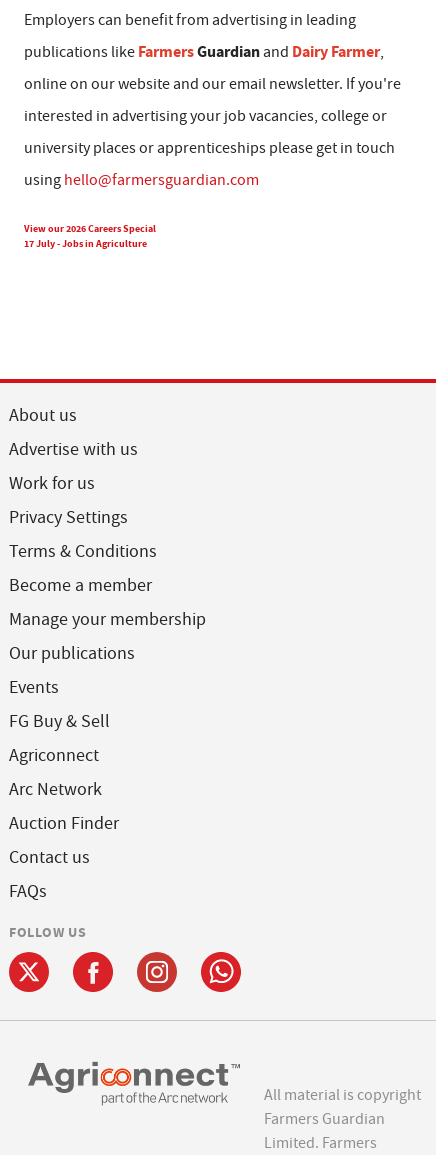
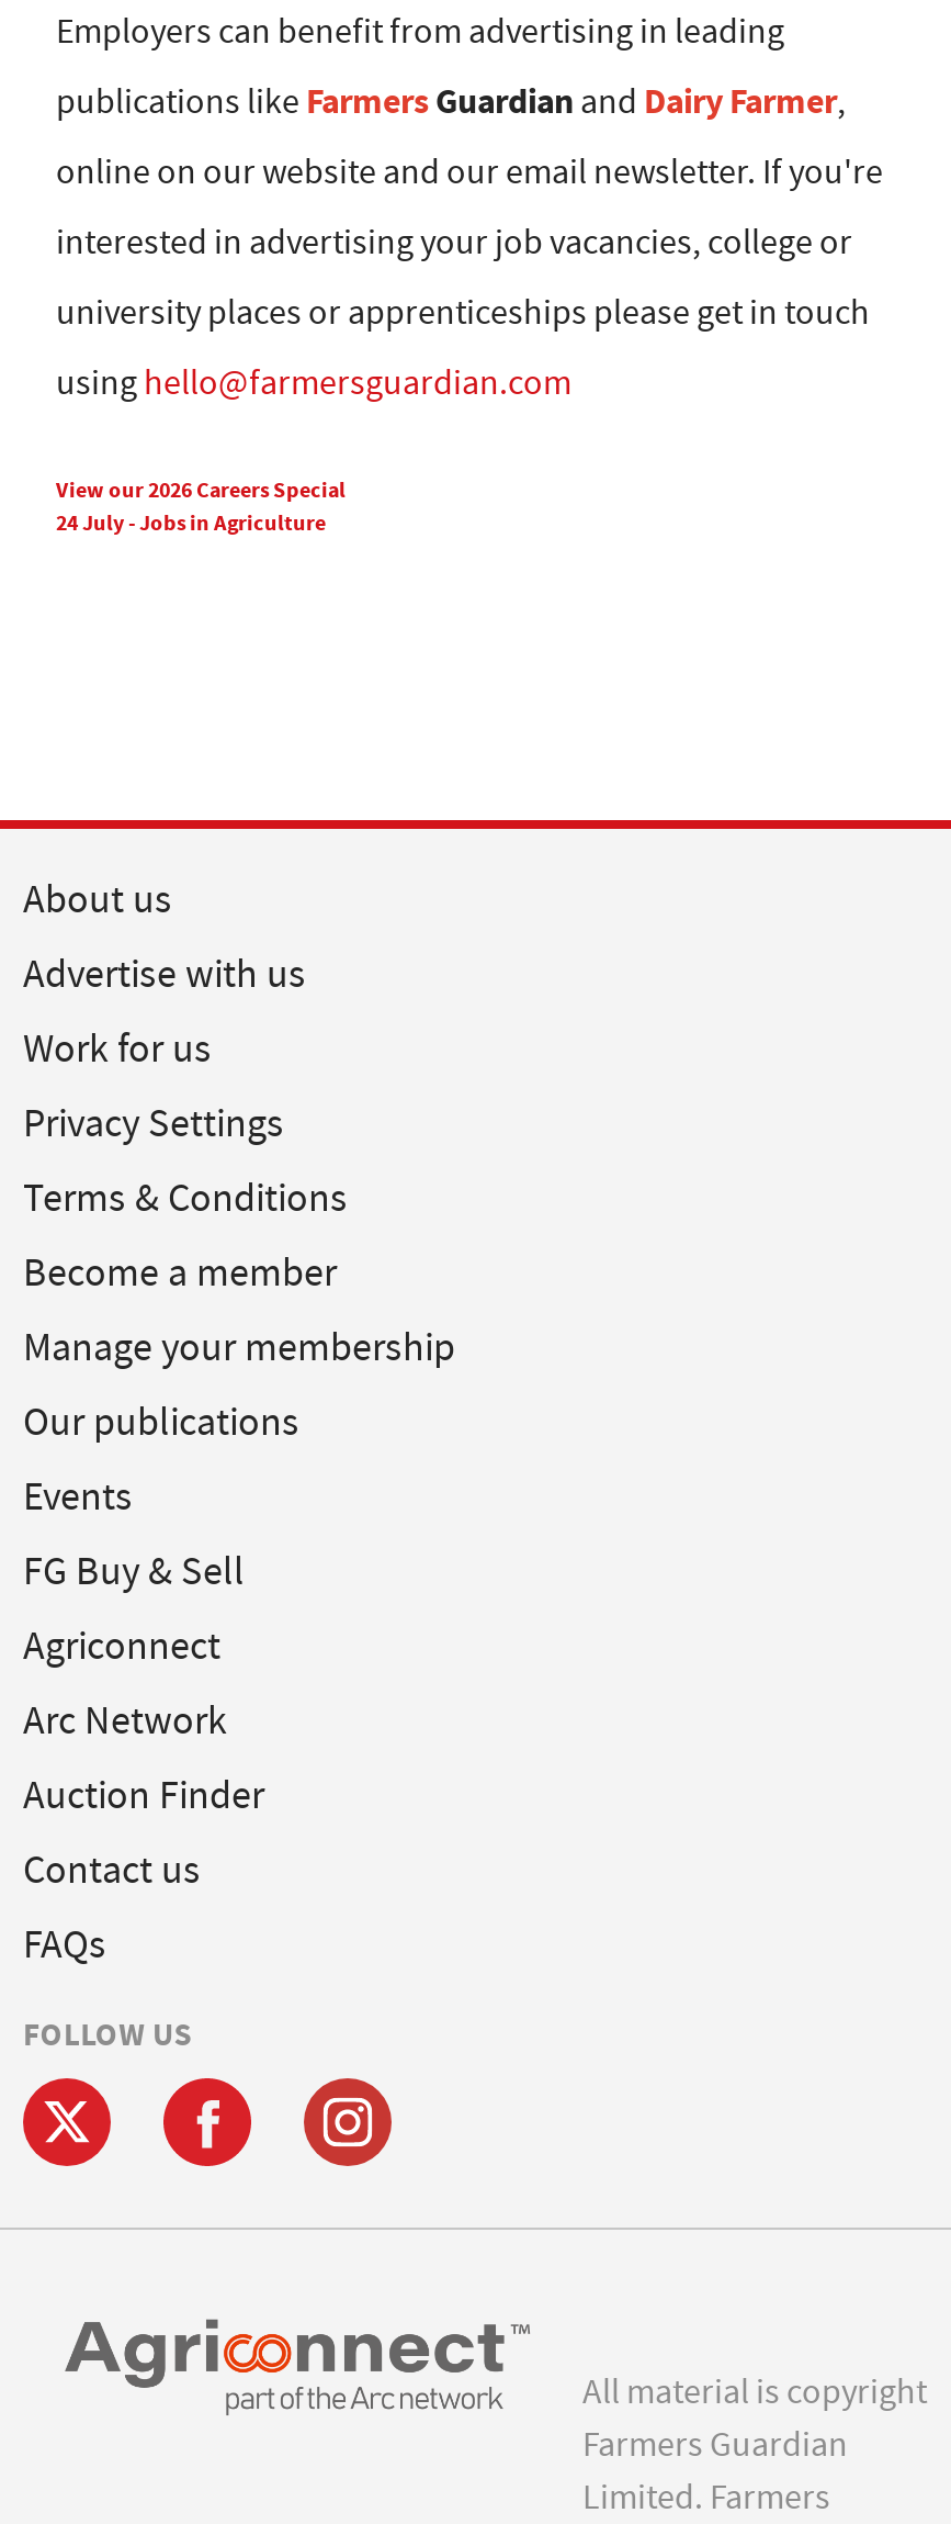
[24,237,147,250] 17 July - Jobs in Agriculture -> [56,508,326,536] 24 July - Jobs in Agriculture
[200,951,242,993] [image] -> none

